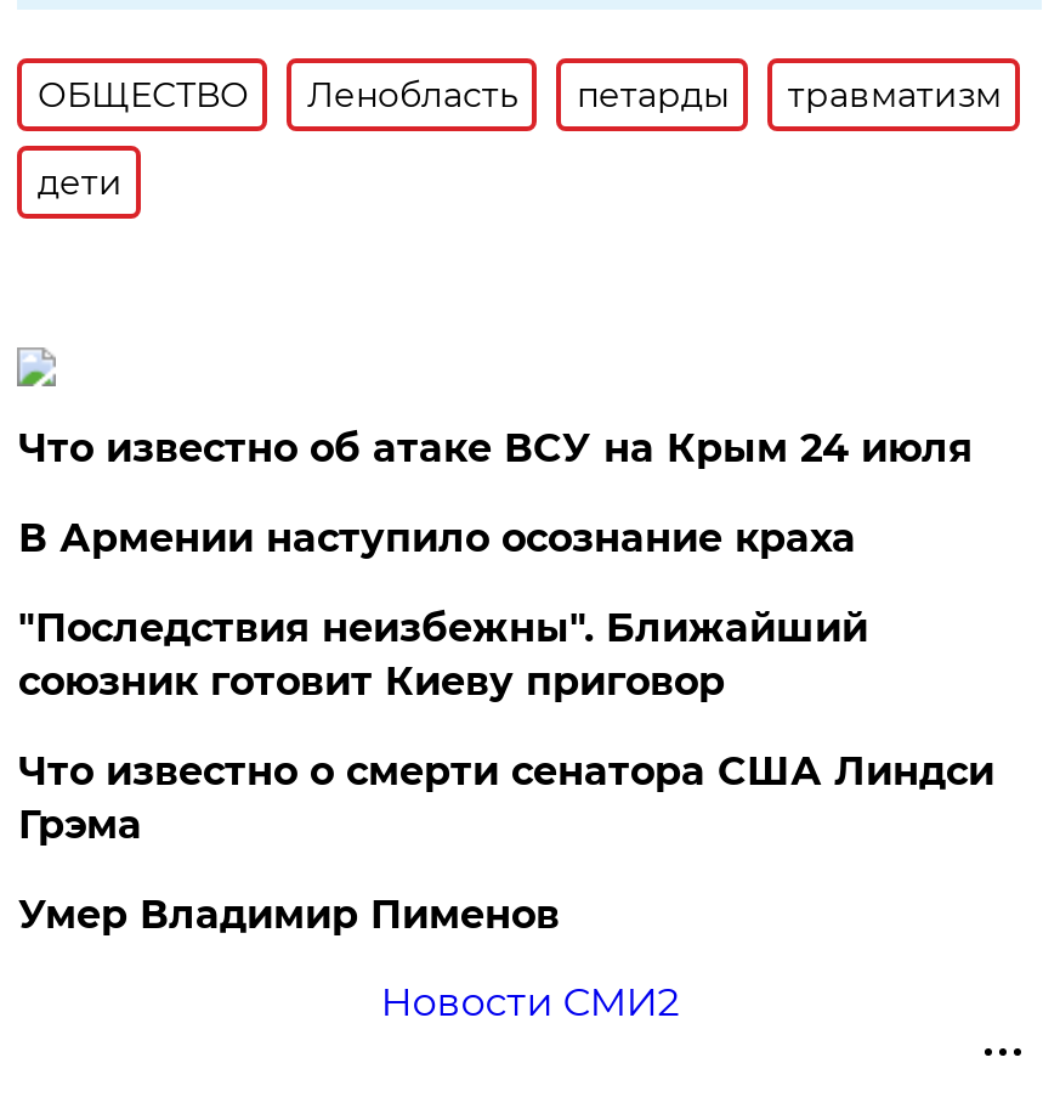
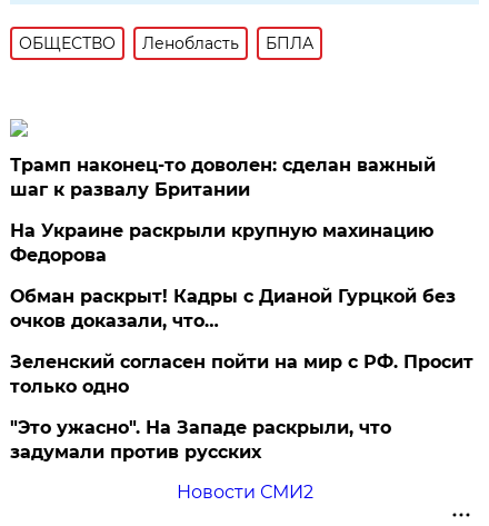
[37,73,1001,204] петарды | травматизм | дети -> [266,33,314,53] БПЛА
[18,425,994,938] Что известно об атаке ВСУ на Крым 24 июля | В Армении наступило осознание краха | "Последствия неизбежны". Ближайший | союзник готовит Киеву приговор | Что известно о смерти сенатора США Линдси | Грэма | Умер Владимир Пименов -> [10,154,474,463] Трамп наконец-то доволен: сделан важный | шаг к развалу Британии | На Украине раскрыли крупную махинацию | Федорова | Обман раскрыт! Кадры с Дианой Гурцкой без | очков доказали, что… | Зеленский согласен пойти на мир с РФ. Просит | только одно | "Это ужасно". На Западе раскрыли, что | задумали против русских

